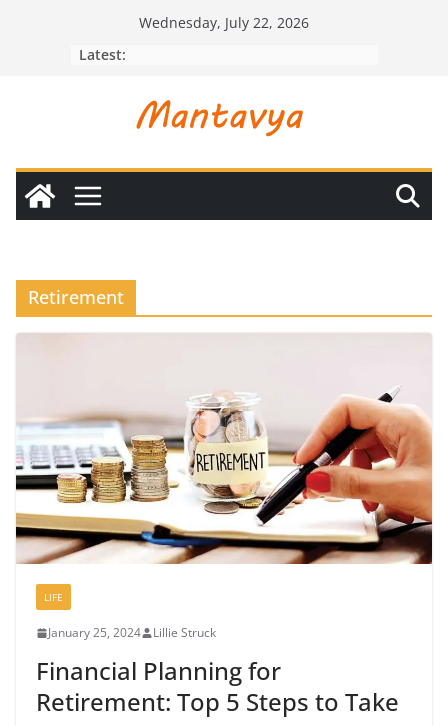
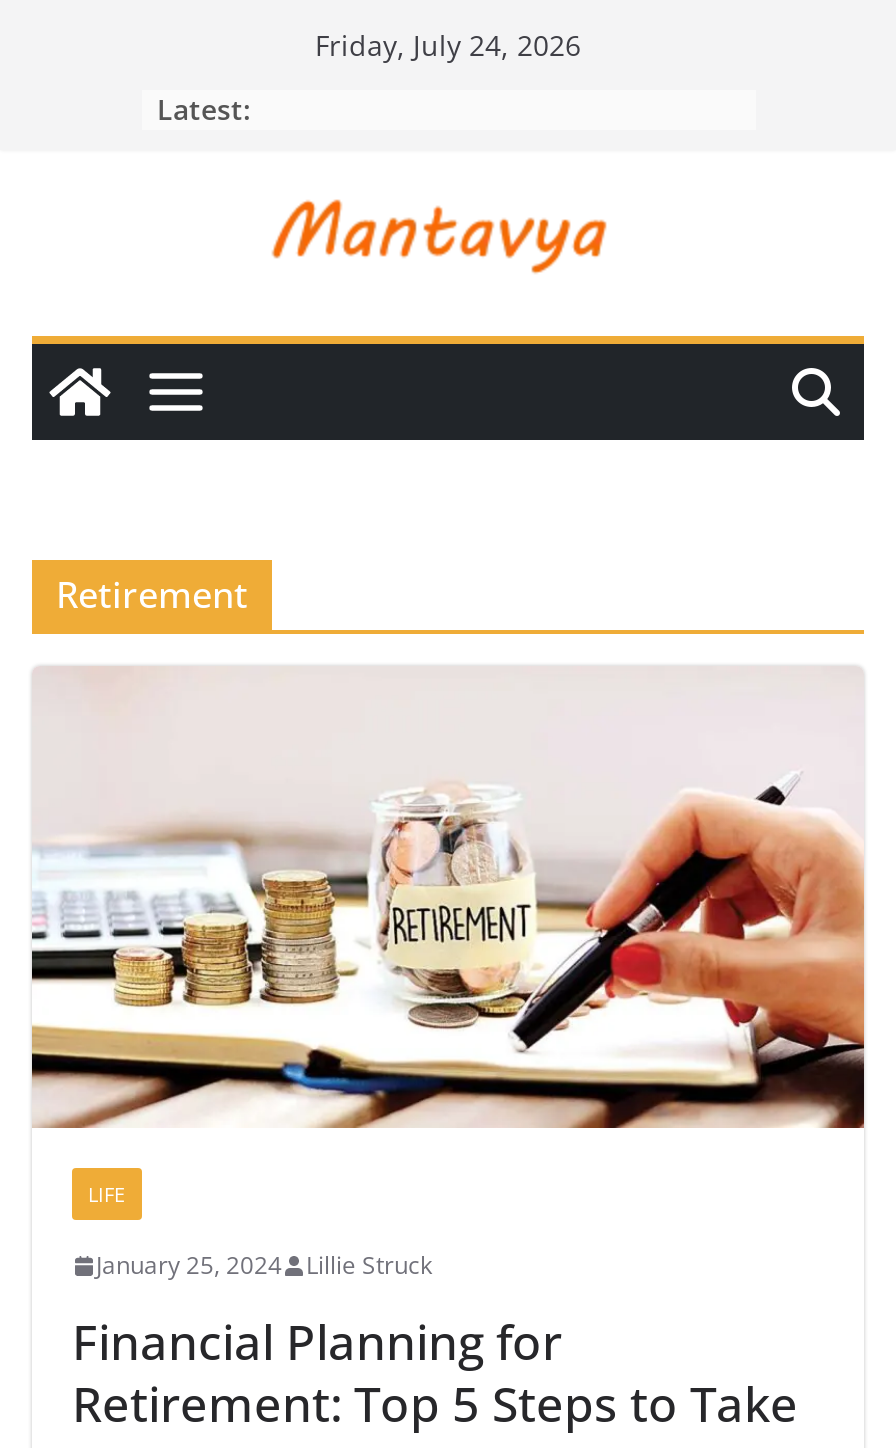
[139,13,309,32] Wednesday, July 22, 2026 -> [315,26,581,64] Friday, July 24, 2026

